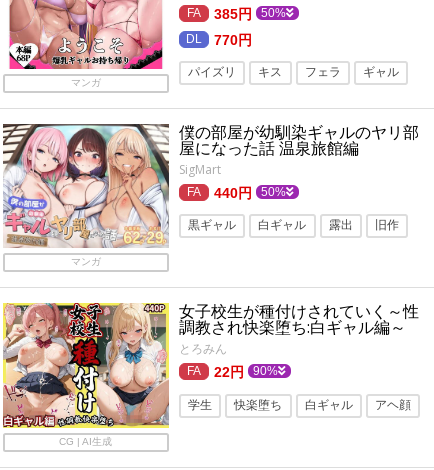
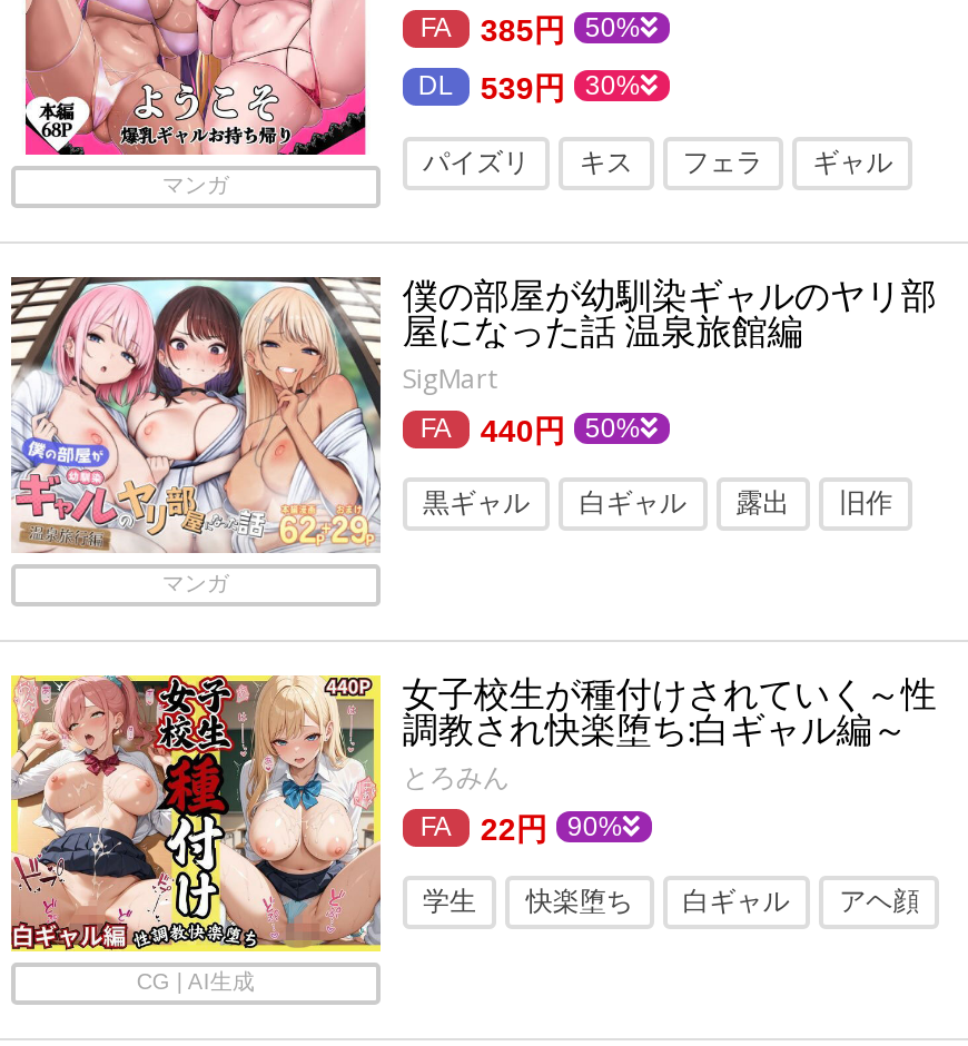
[214,31,252,47] 770円 -> [480,70,640,106] 539円 | 30%

